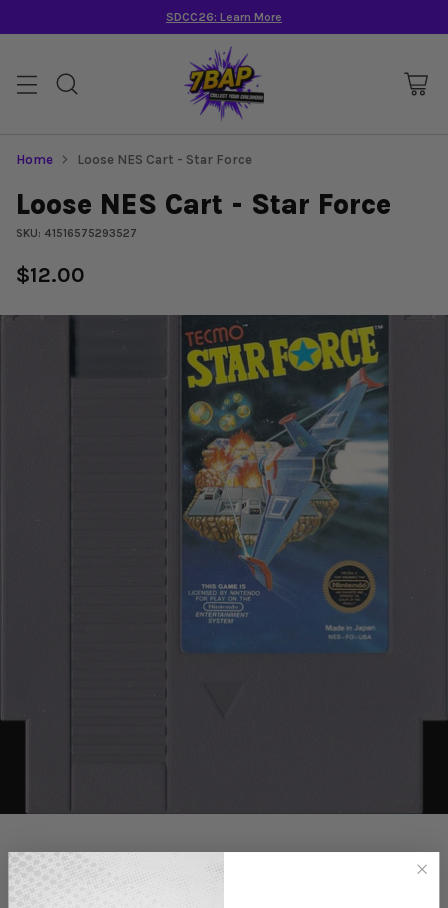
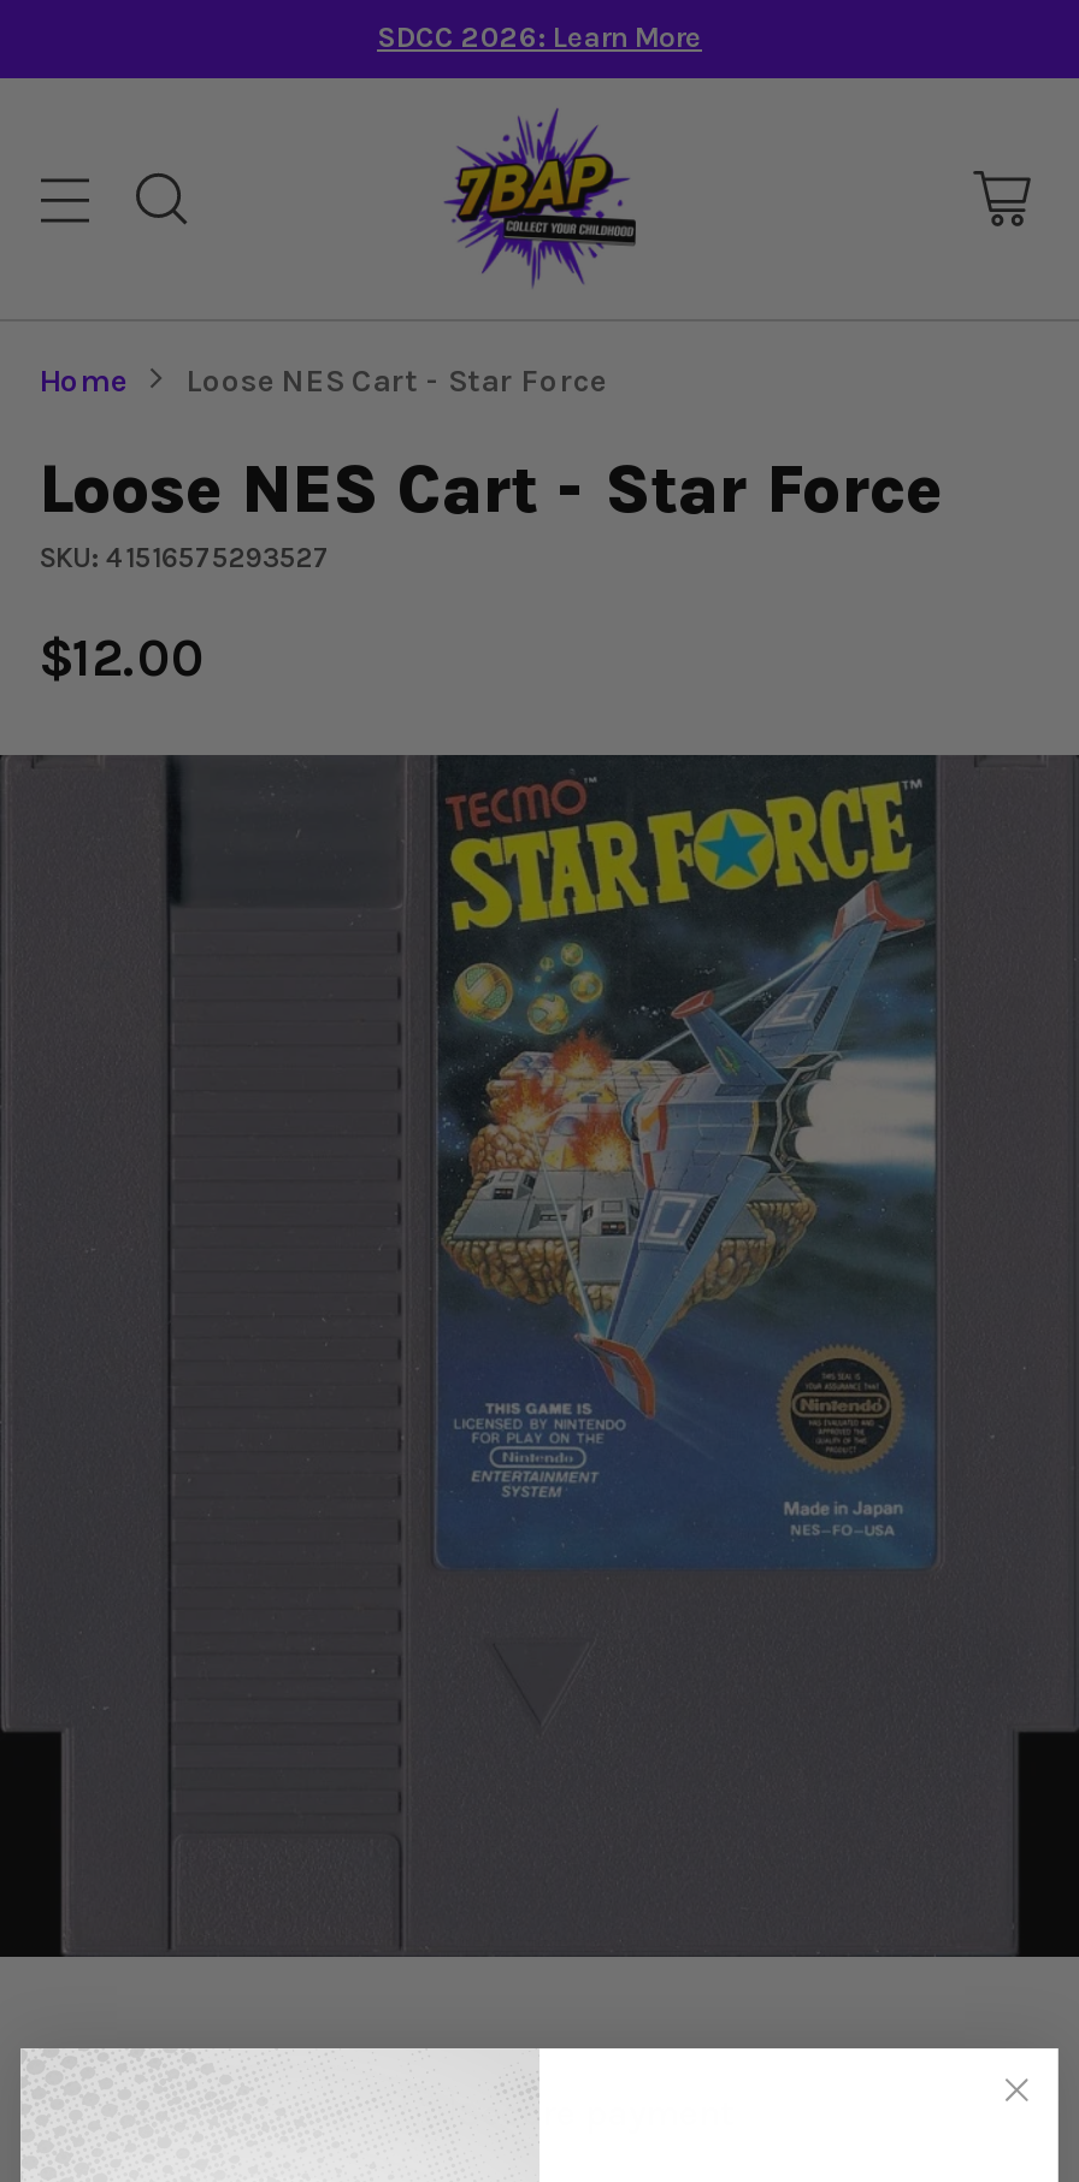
[166,10,282,24] SDCC26: Learn More -> [377,20,702,54] SDCC 2026: Learn More

